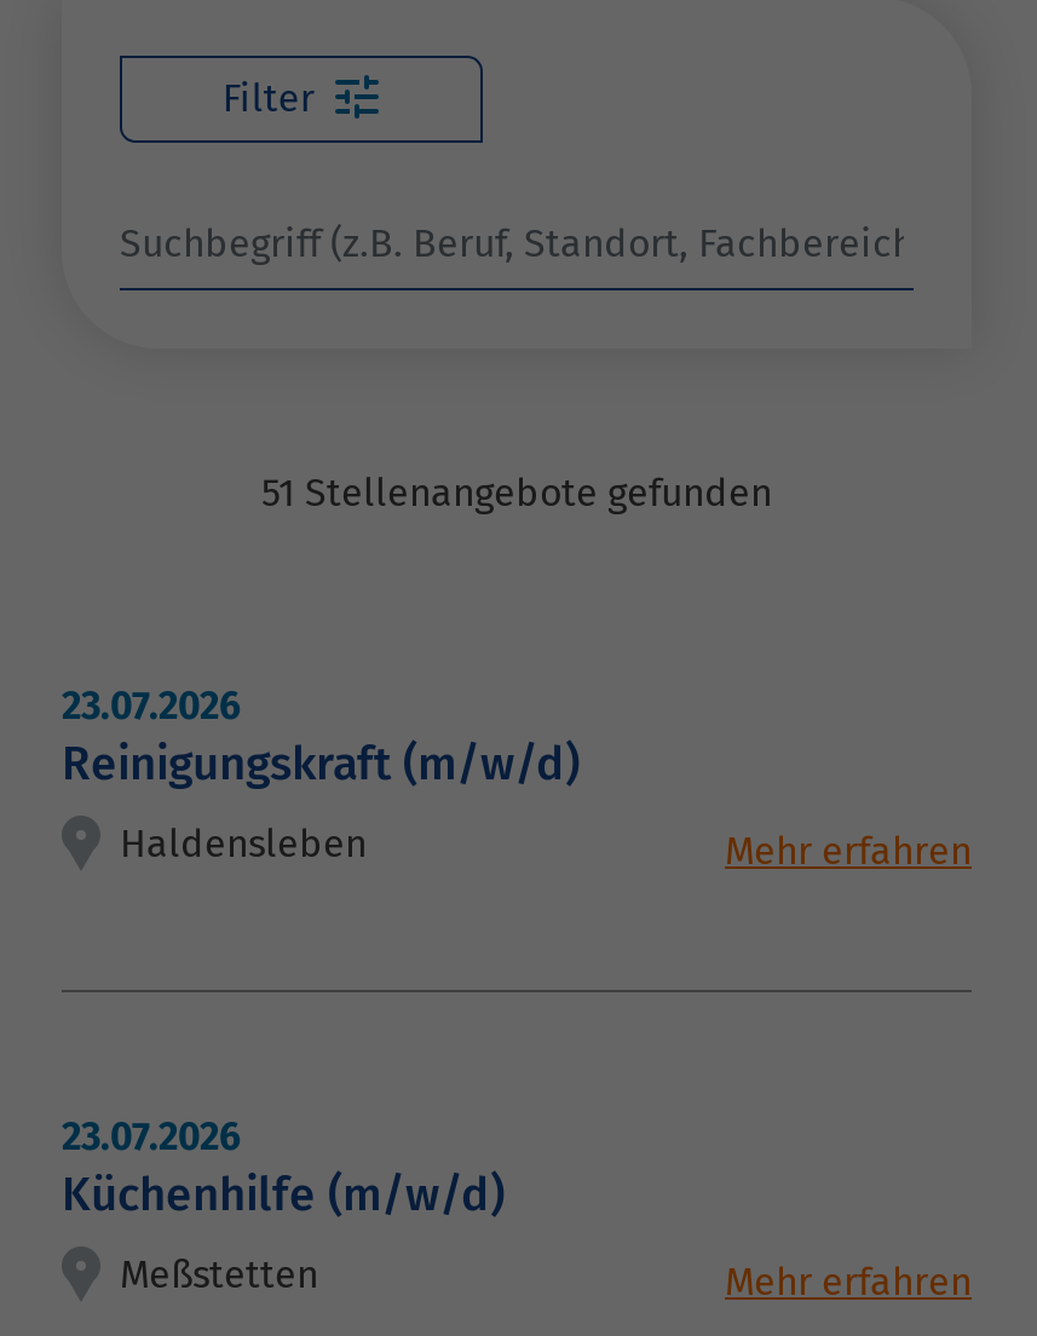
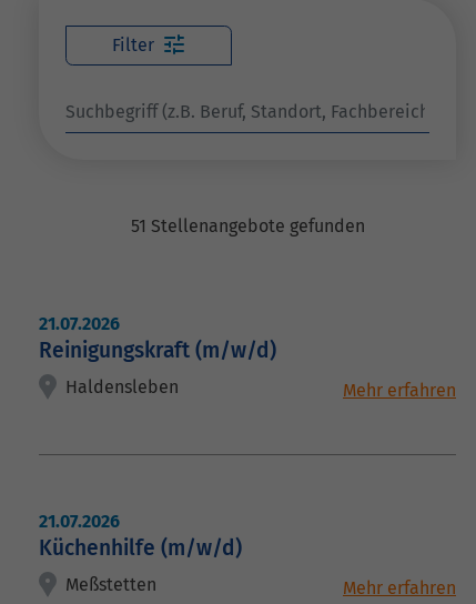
[62,682,241,728] 23.07.2026 -> [39,313,120,334] 21.07.2026
[62,1113,241,1159] 23.07.2026 -> [39,510,120,531] 21.07.2026

